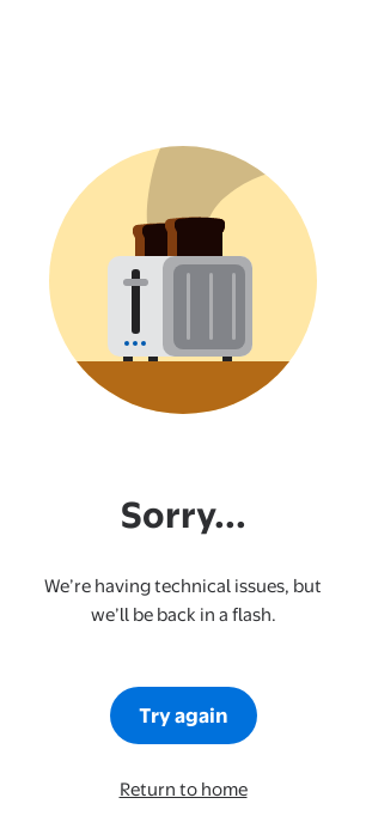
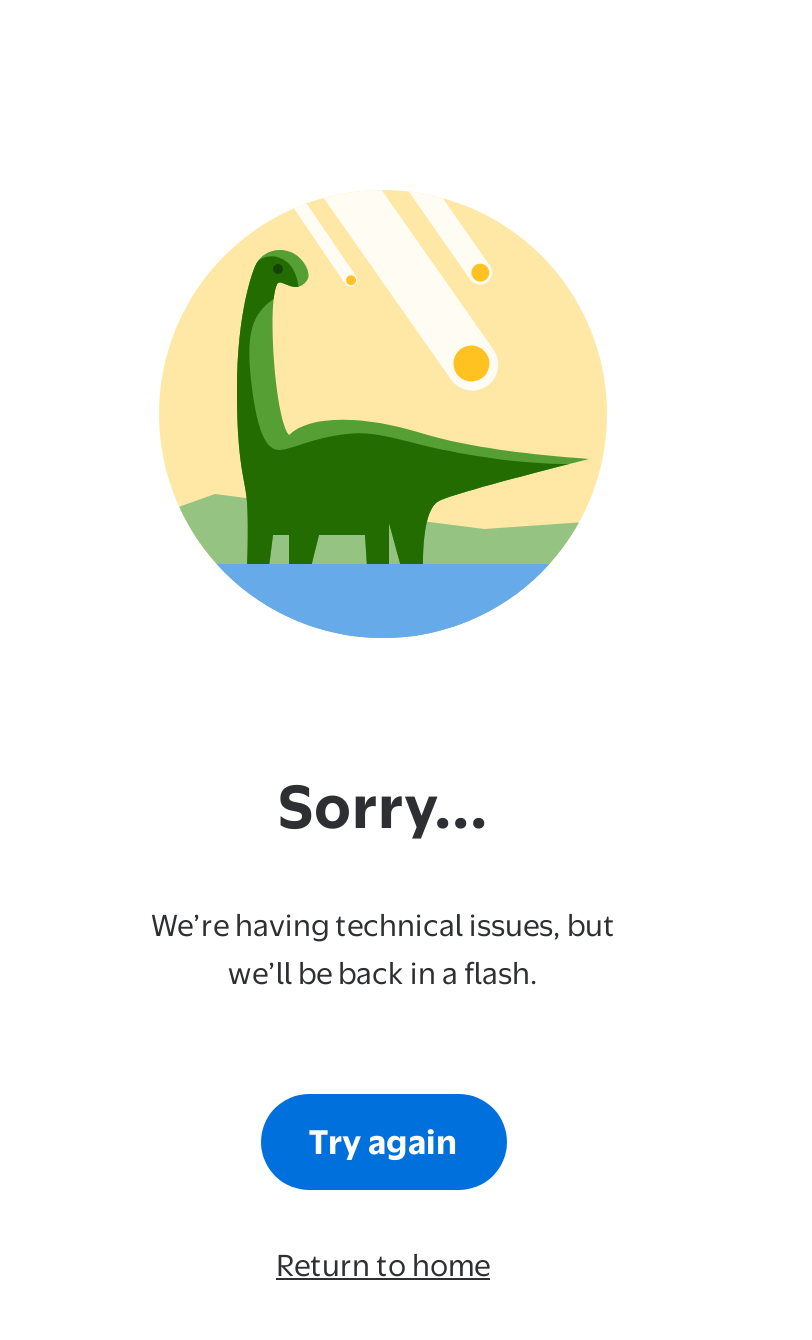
[62,146,301,415] [image] -> [179,192,587,640] [image]

